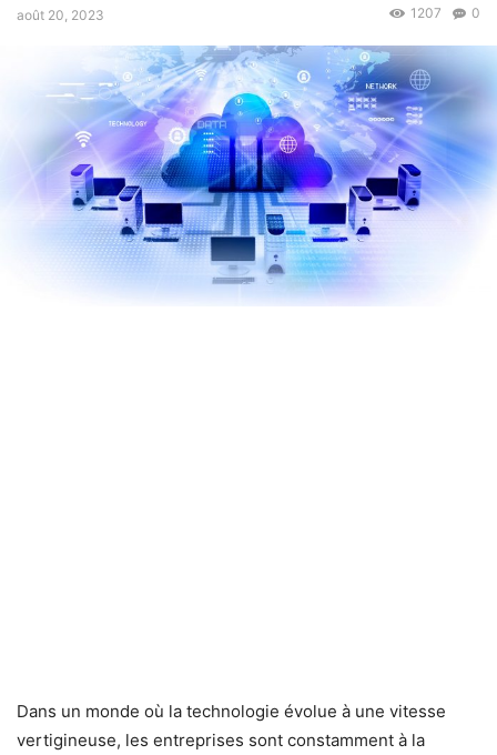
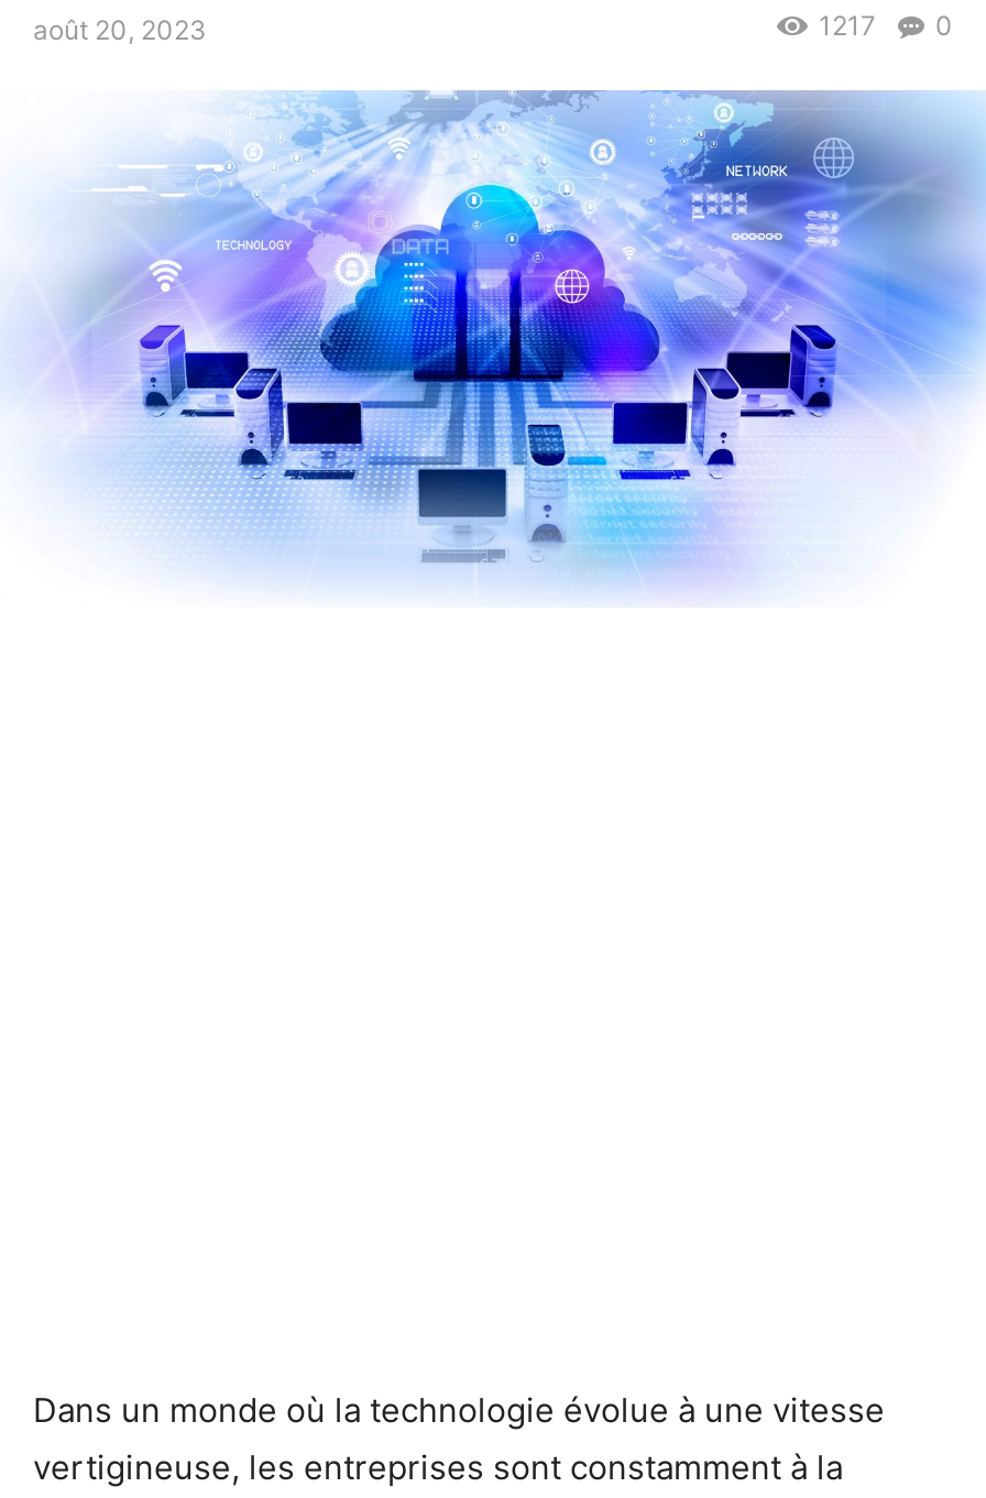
[410,4,480,21] 1207 0 -> [819,9,953,42] 1217 0

